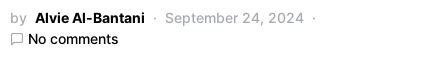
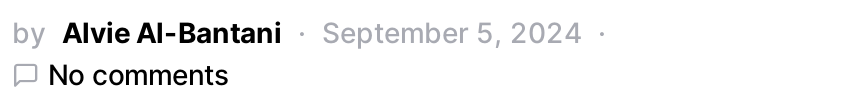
[165,9,304,26] September 24, 2024 -> [322,15,582,49] September 5, 2024

